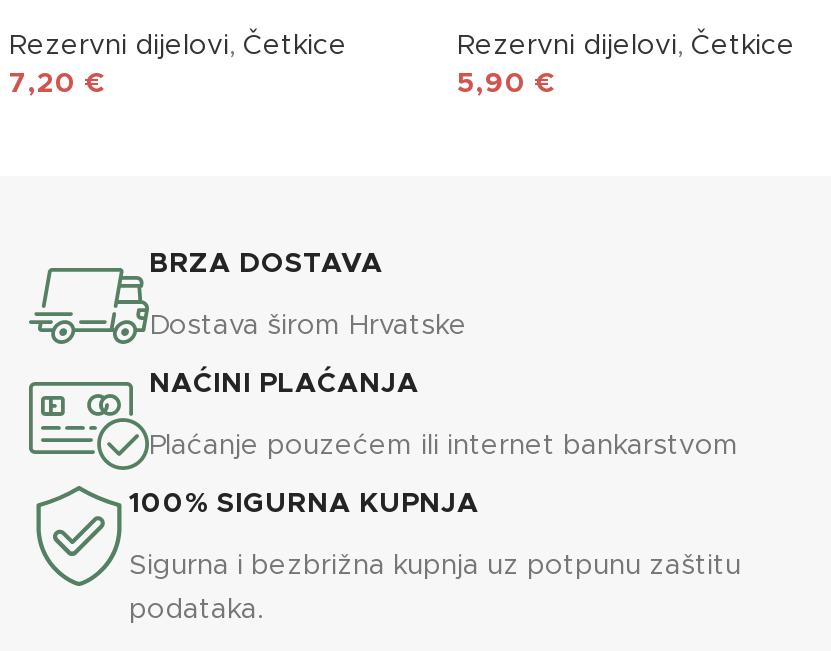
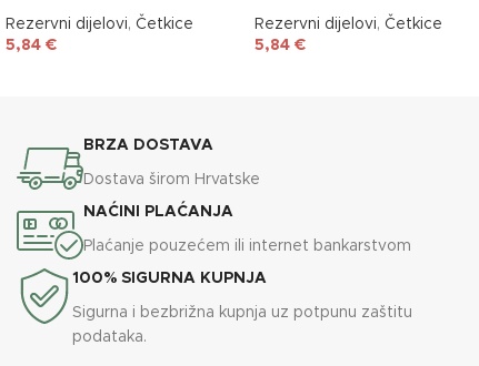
[9,70,105,98] 7,20 € -> [6,38,57,53] 5,84 €
[457,70,555,98] 5,90 € -> [255,38,306,53] 5,84 €

